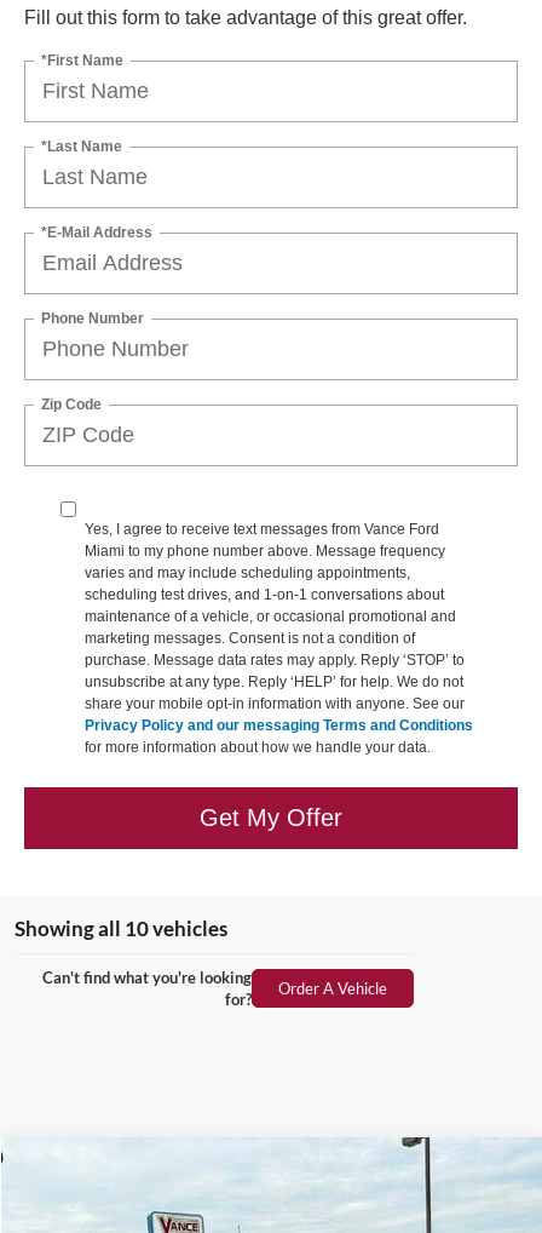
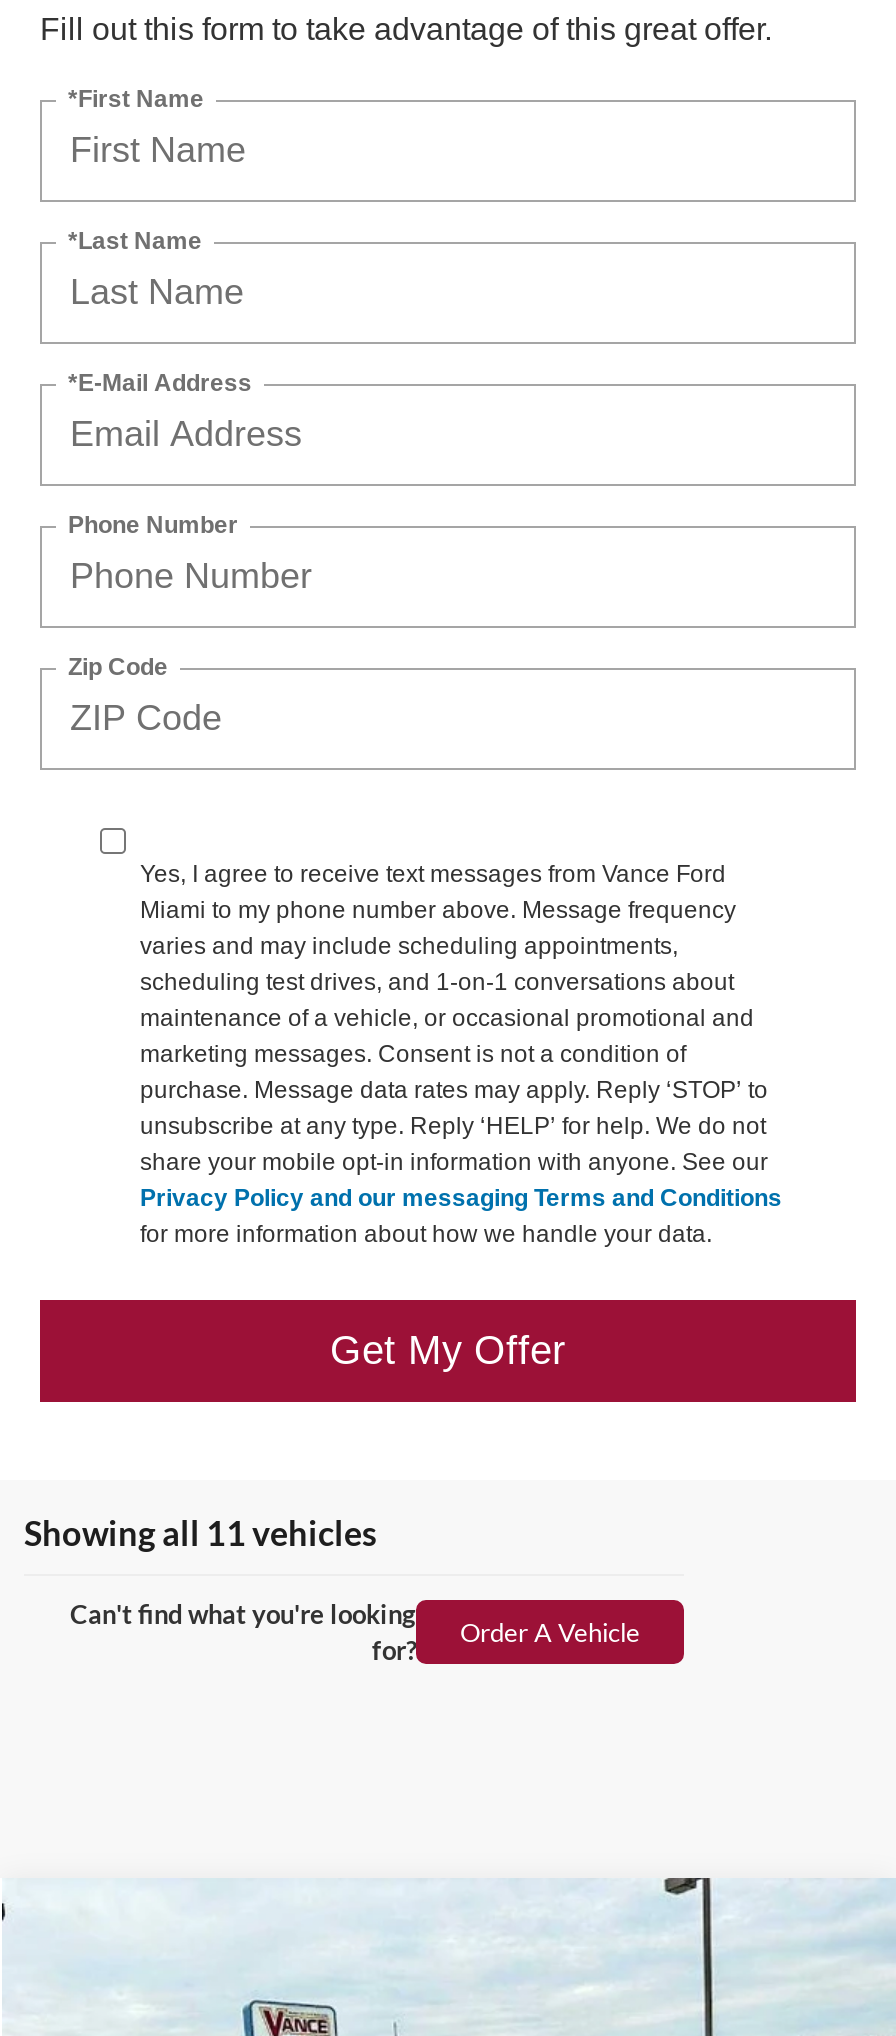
[15,915,227,941] Showing all 10 vehicles -> [24,1511,376,1553] Showing all 11 vehicles

